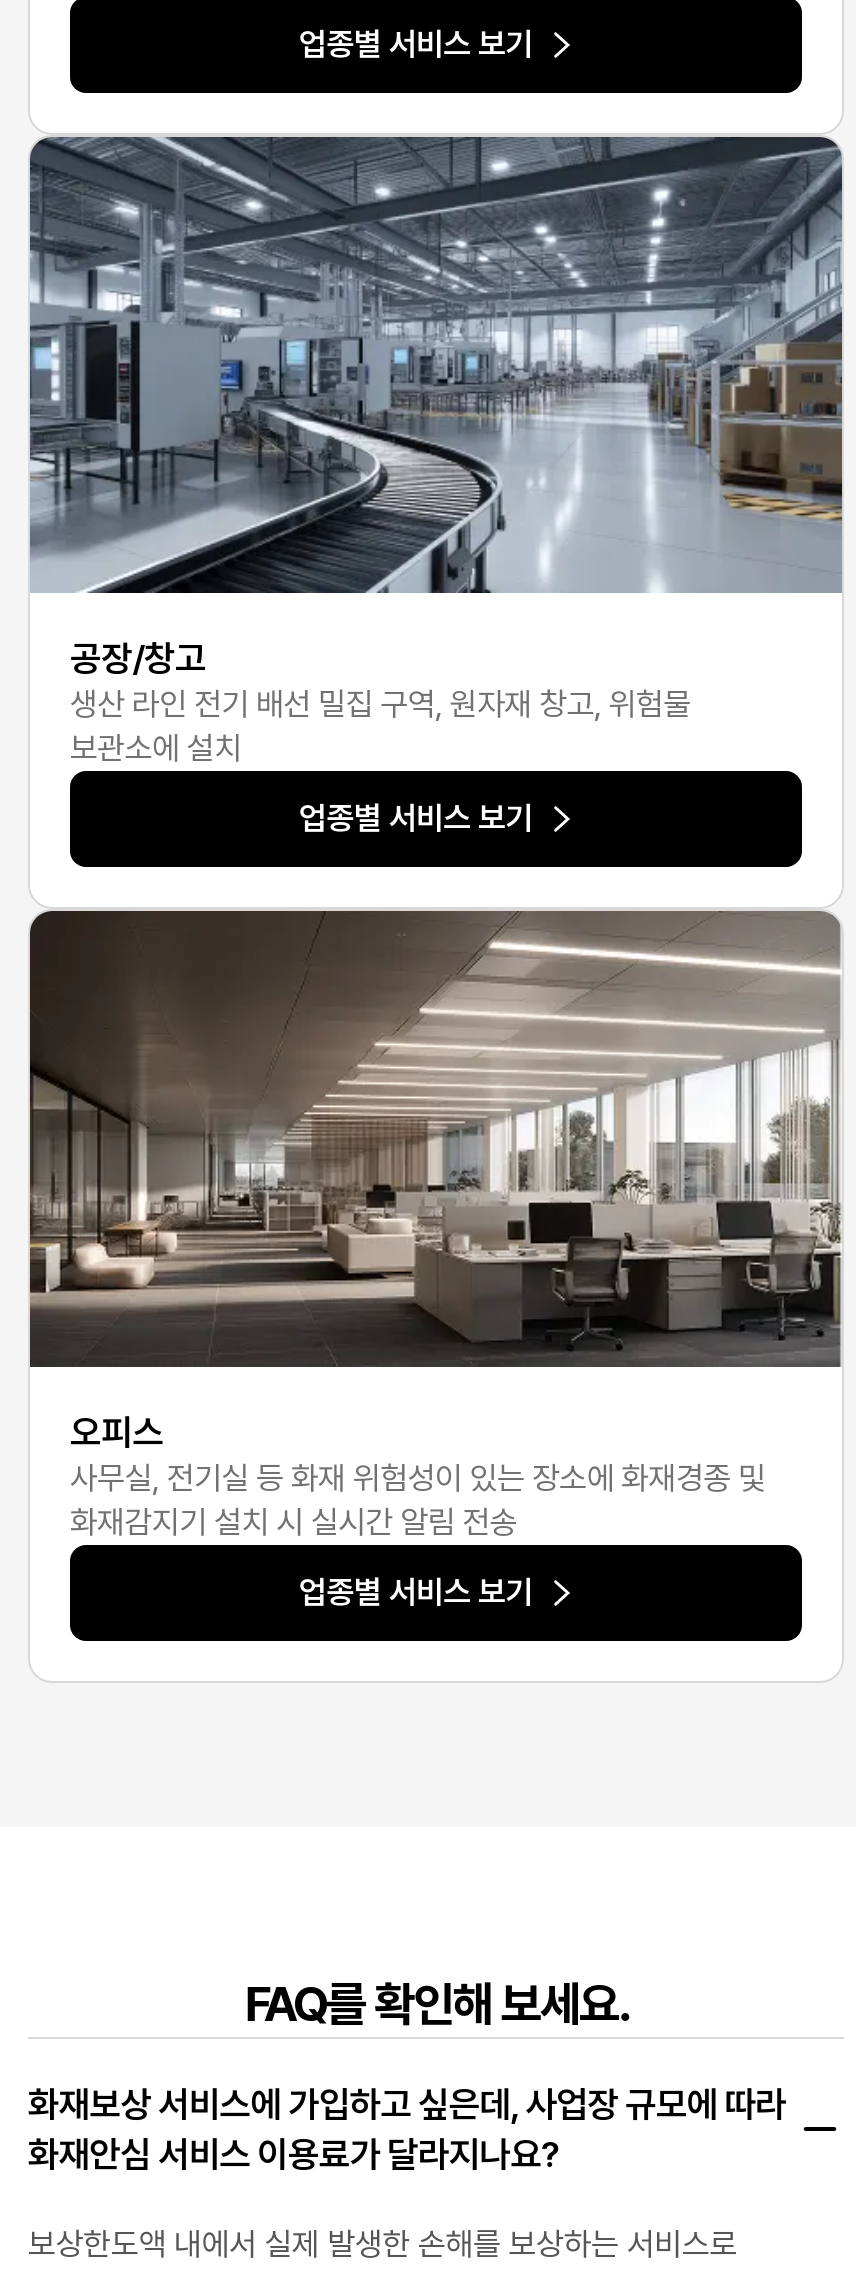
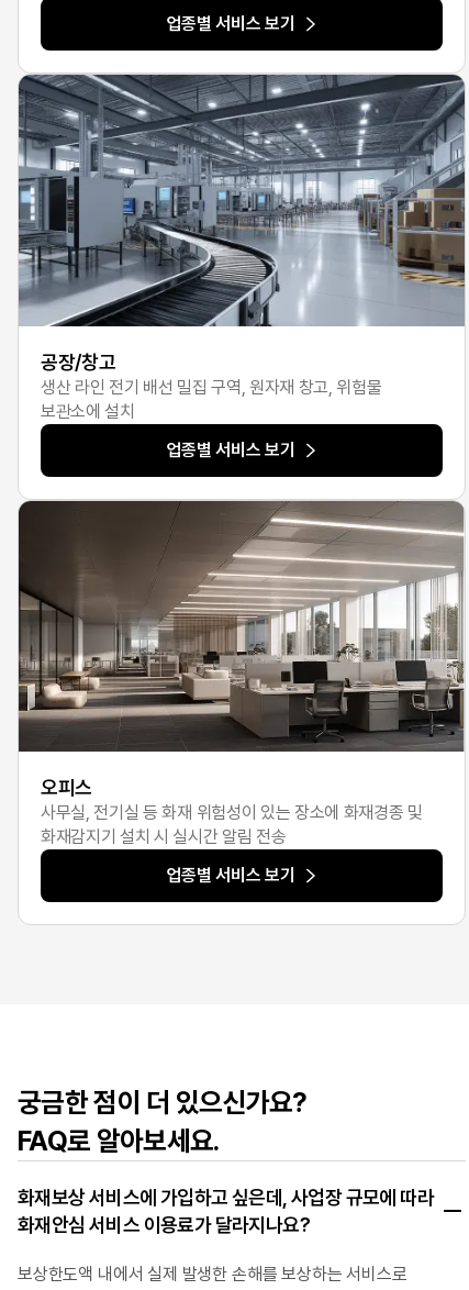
[245,1976,627,2034] FAQ를 확인해 보세요. -> [18,1085,307,1157] 궁금한 점이 더 있으신가요? | FAQ로 알아보세요.

